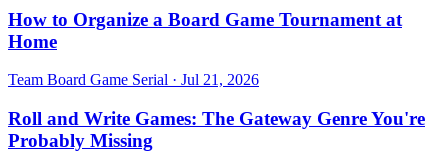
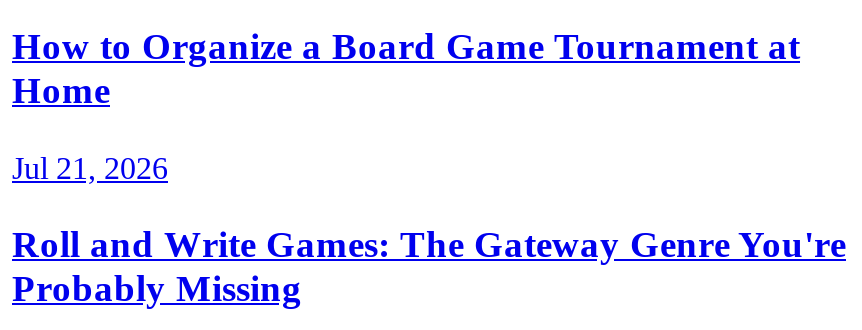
[8,71,259,88] Team Board Game Serial · Jul 21, 2026 -> [12,150,168,184] Jul 21, 2026

